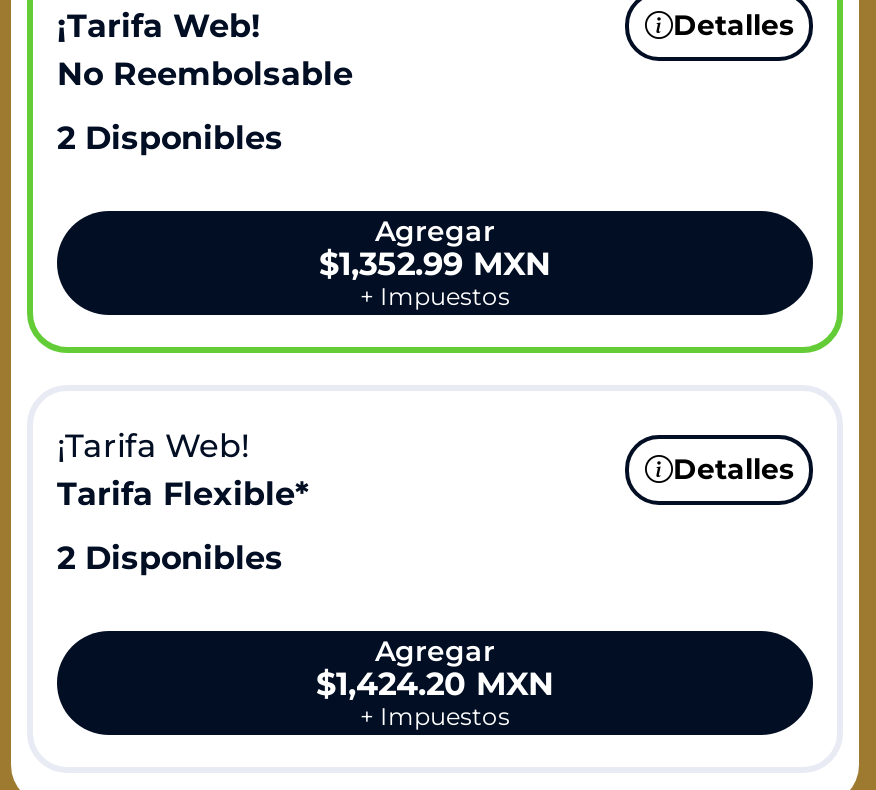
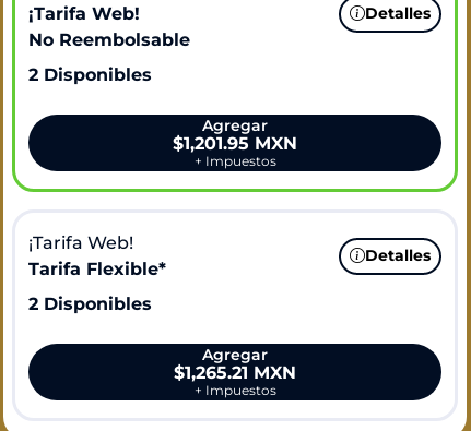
[319,244,551,282] $1,352.99 MXN -> [173,133,297,154] $1,201.95 MXN
[316,664,554,702] $1,424.20 MXN -> [174,362,296,383] $1,265.21 MXN

